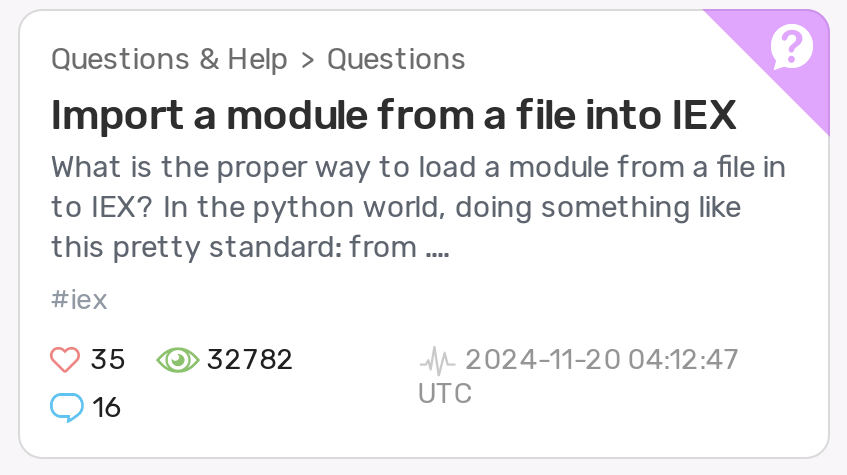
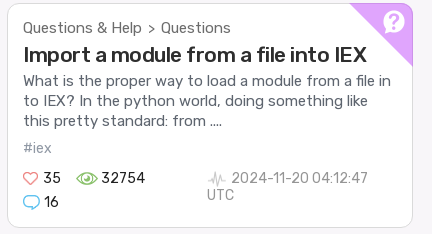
[207,344,295,378] 32782 -> [101,170,145,187] 32754

